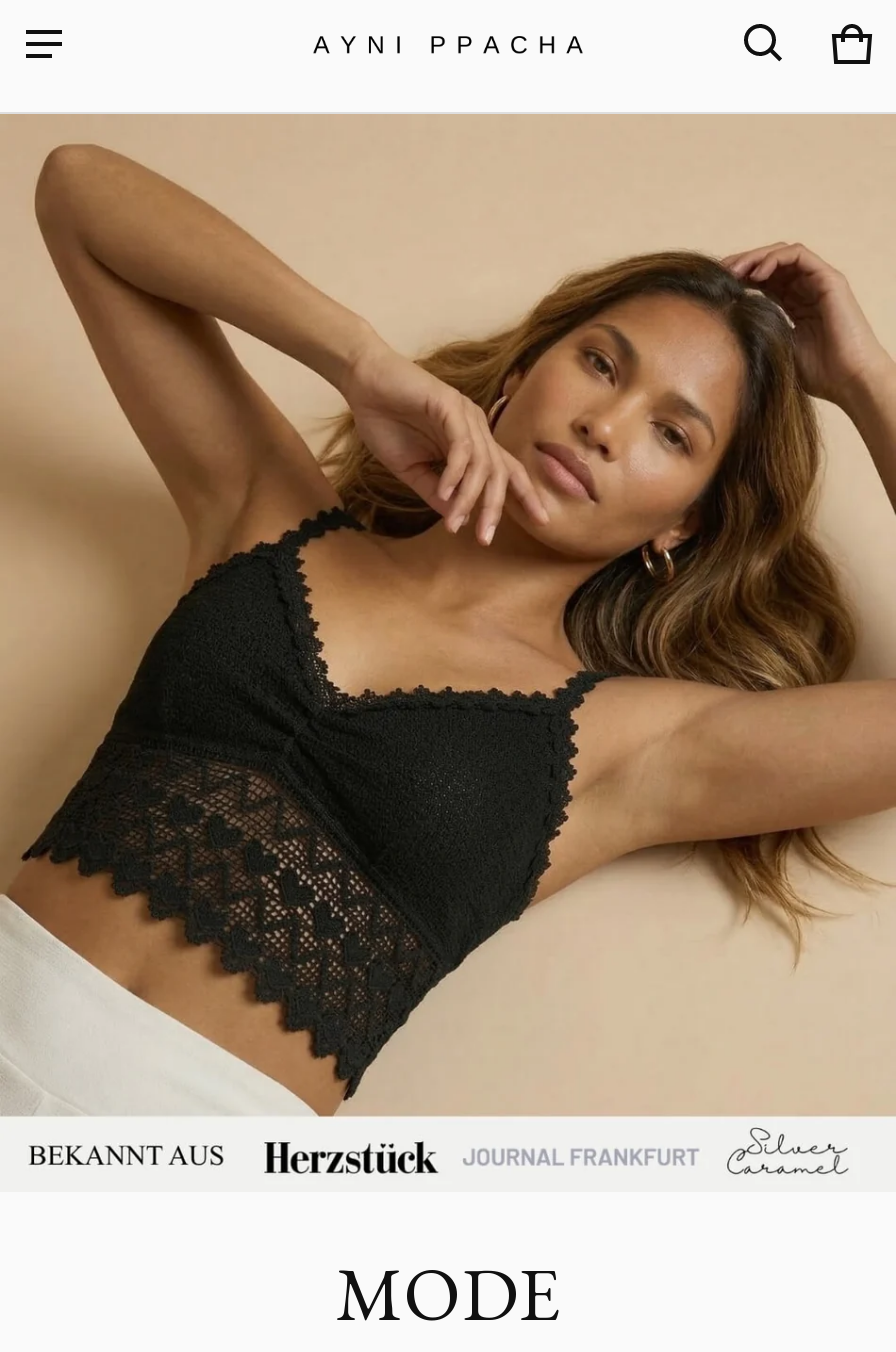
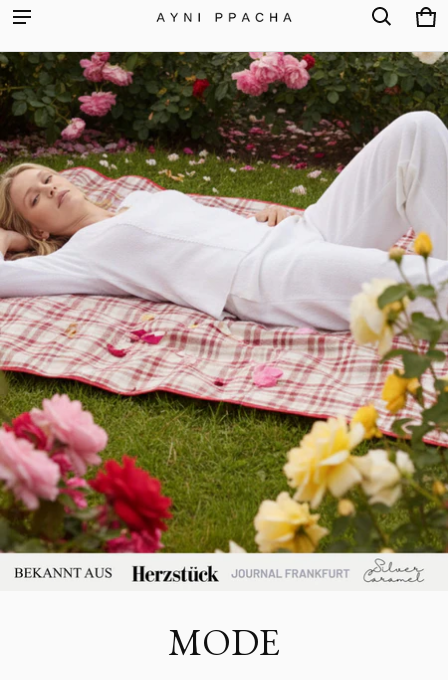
[6,114,890,1116] [image] -> [3,51,445,554] [image]

